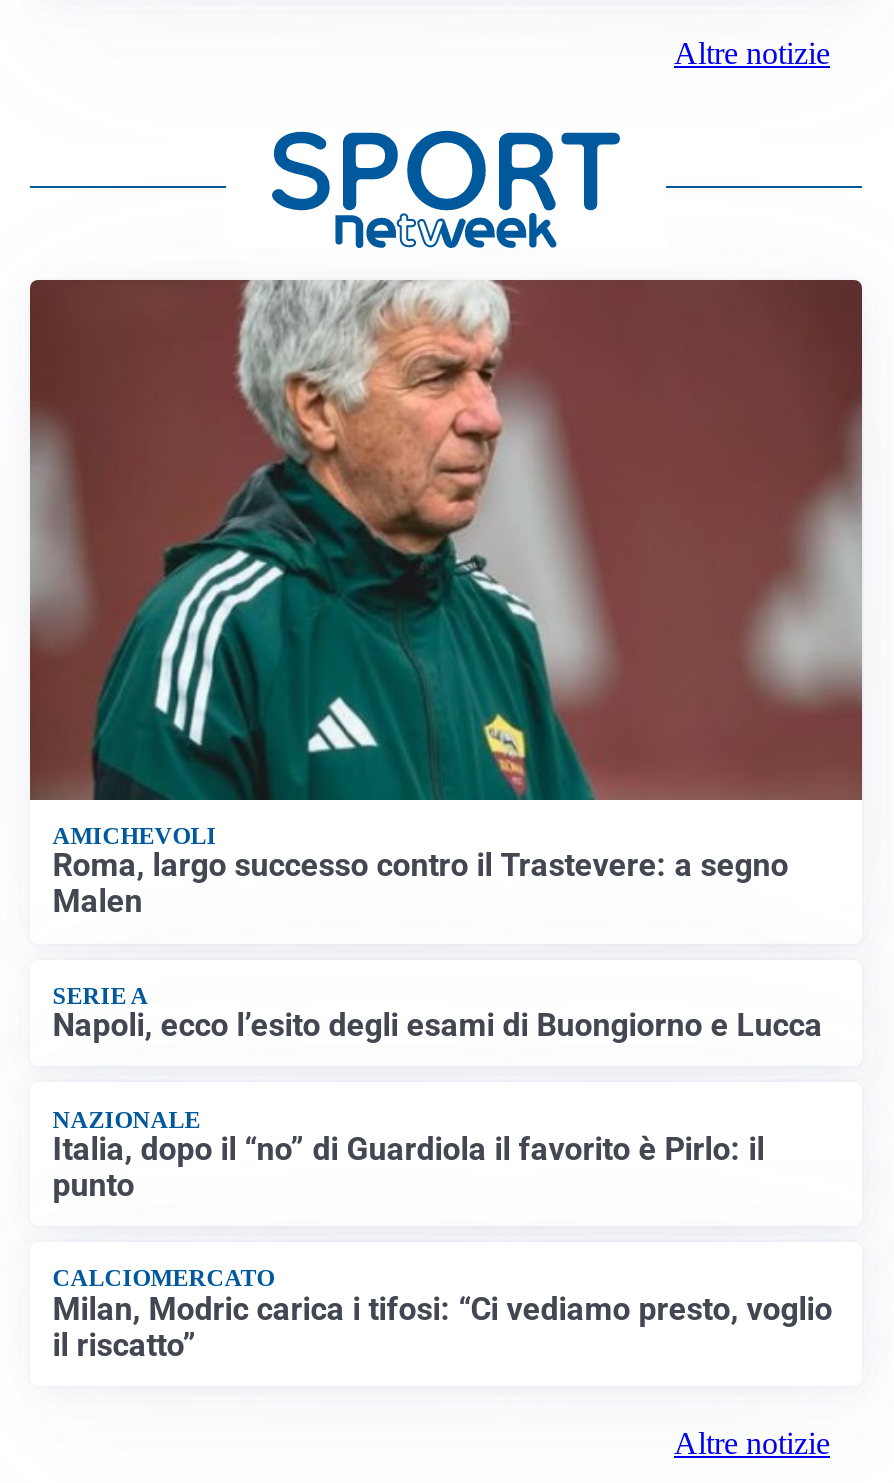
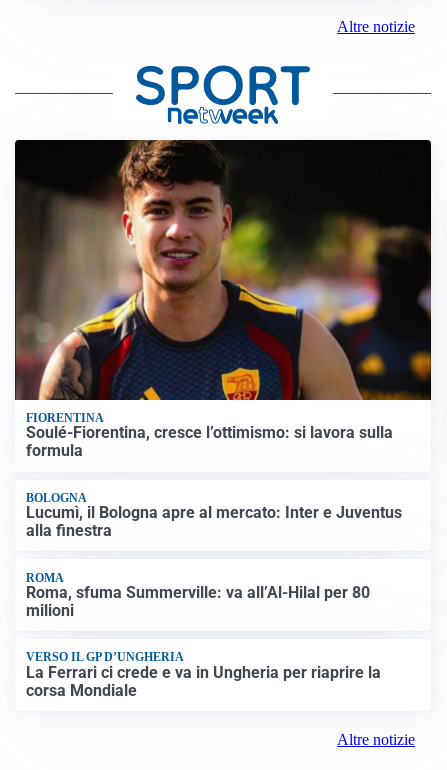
[30,278,864,921] [image] | AMICHEVOLI | Roma, largo successo contro il Trastevere: a segno | Malen -> [15,139,432,460] [image] | FIORENTINA | Soulé-Fiorentina, cresce l’ottimismo: si lavora sulla | formula
[52,982,822,1044] SERIE A | Napoli, ecco l’esito degli esami di Buongiorno e Lucca -> [26,491,402,540] BOLOGNA | Lucumì, il Bologna apre al mercato: Inter e Juventus | alla finestra
[52,1105,764,1204] NAZIONALE | Italia, dopo il “no” di Guardiola il favorito è Pirlo: il | punto -> [26,570,370,620] ROMA | Roma, sfuma Summerville: va all’Al-Hilal per 80 | milioni
[52,1265,832,1363] CALCIOMERCATO | Milan, Modric carica i tifosi: “Ci vediamo presto, voglio | il riscatto” -> [26,650,381,700] VERSO IL GP D’UNGHERIA | La Ferrari ci crede e va in Ungheria per riaprire la | corsa Mondiale

